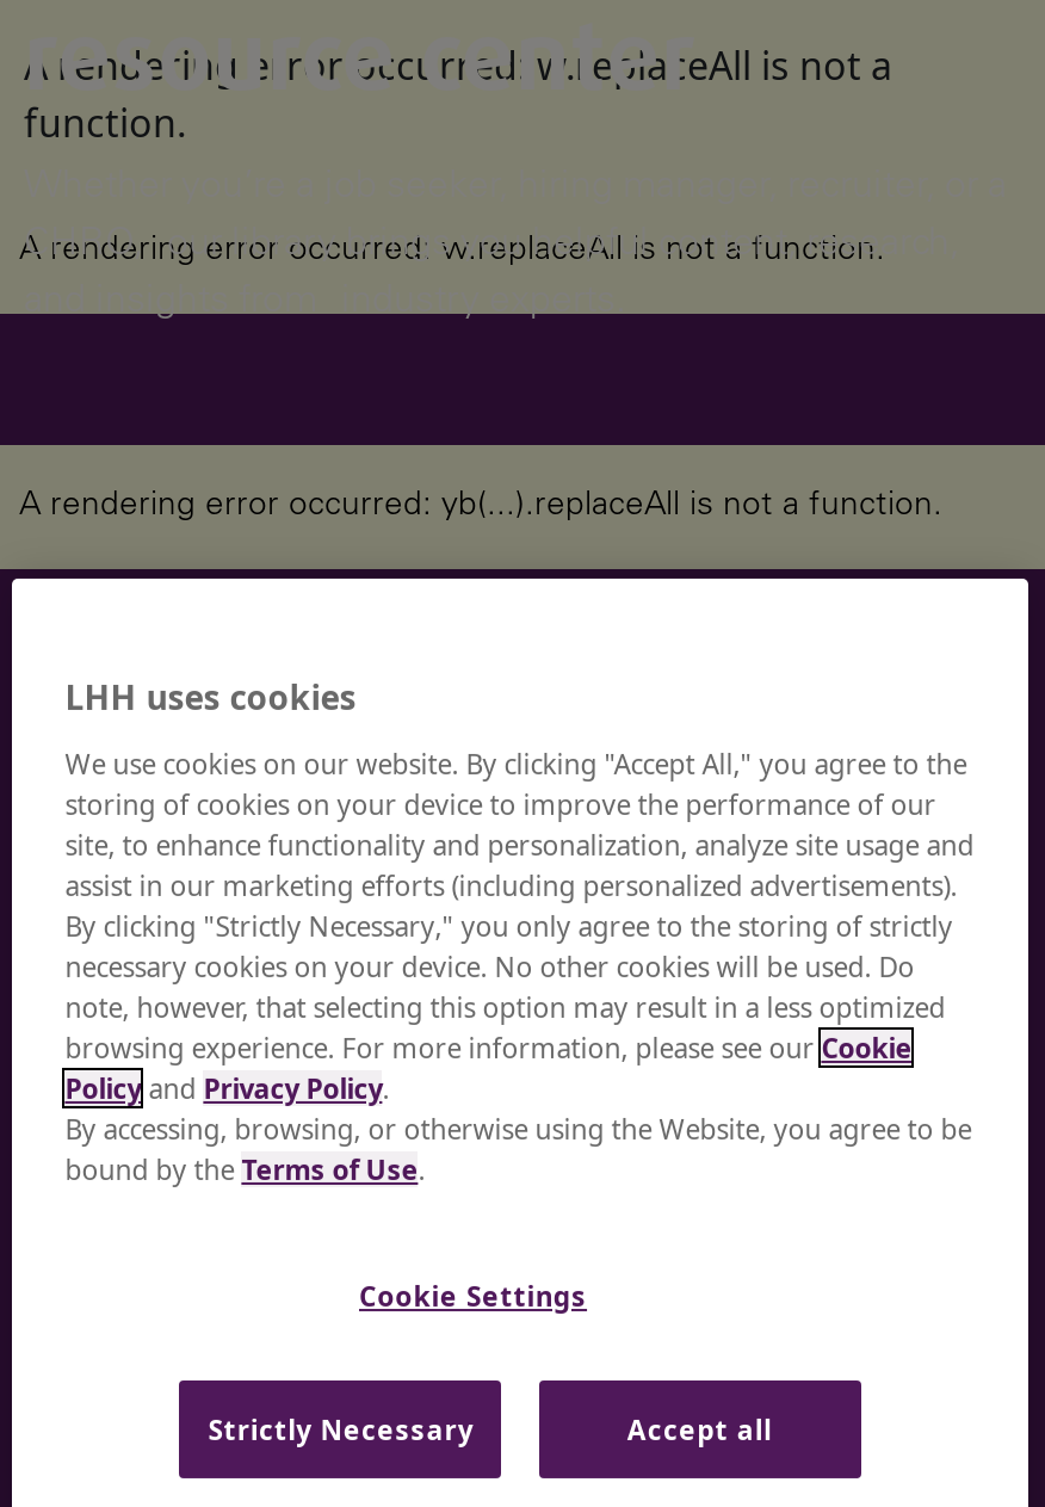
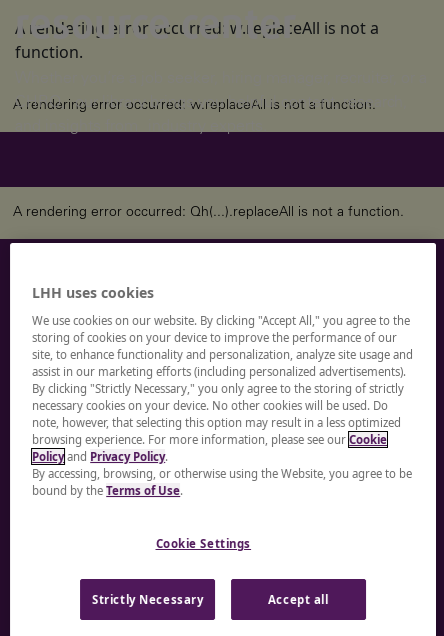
[19,490,942,524] A rendering error occurred: yb(...).replaceAll is not a function. -> [13,206,404,220] A rendering error occurred: Qh(...).replaceAll is not a function.

